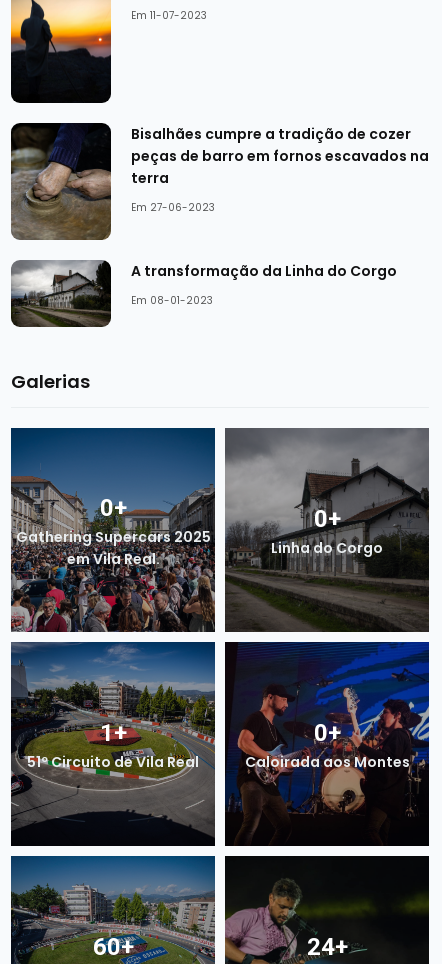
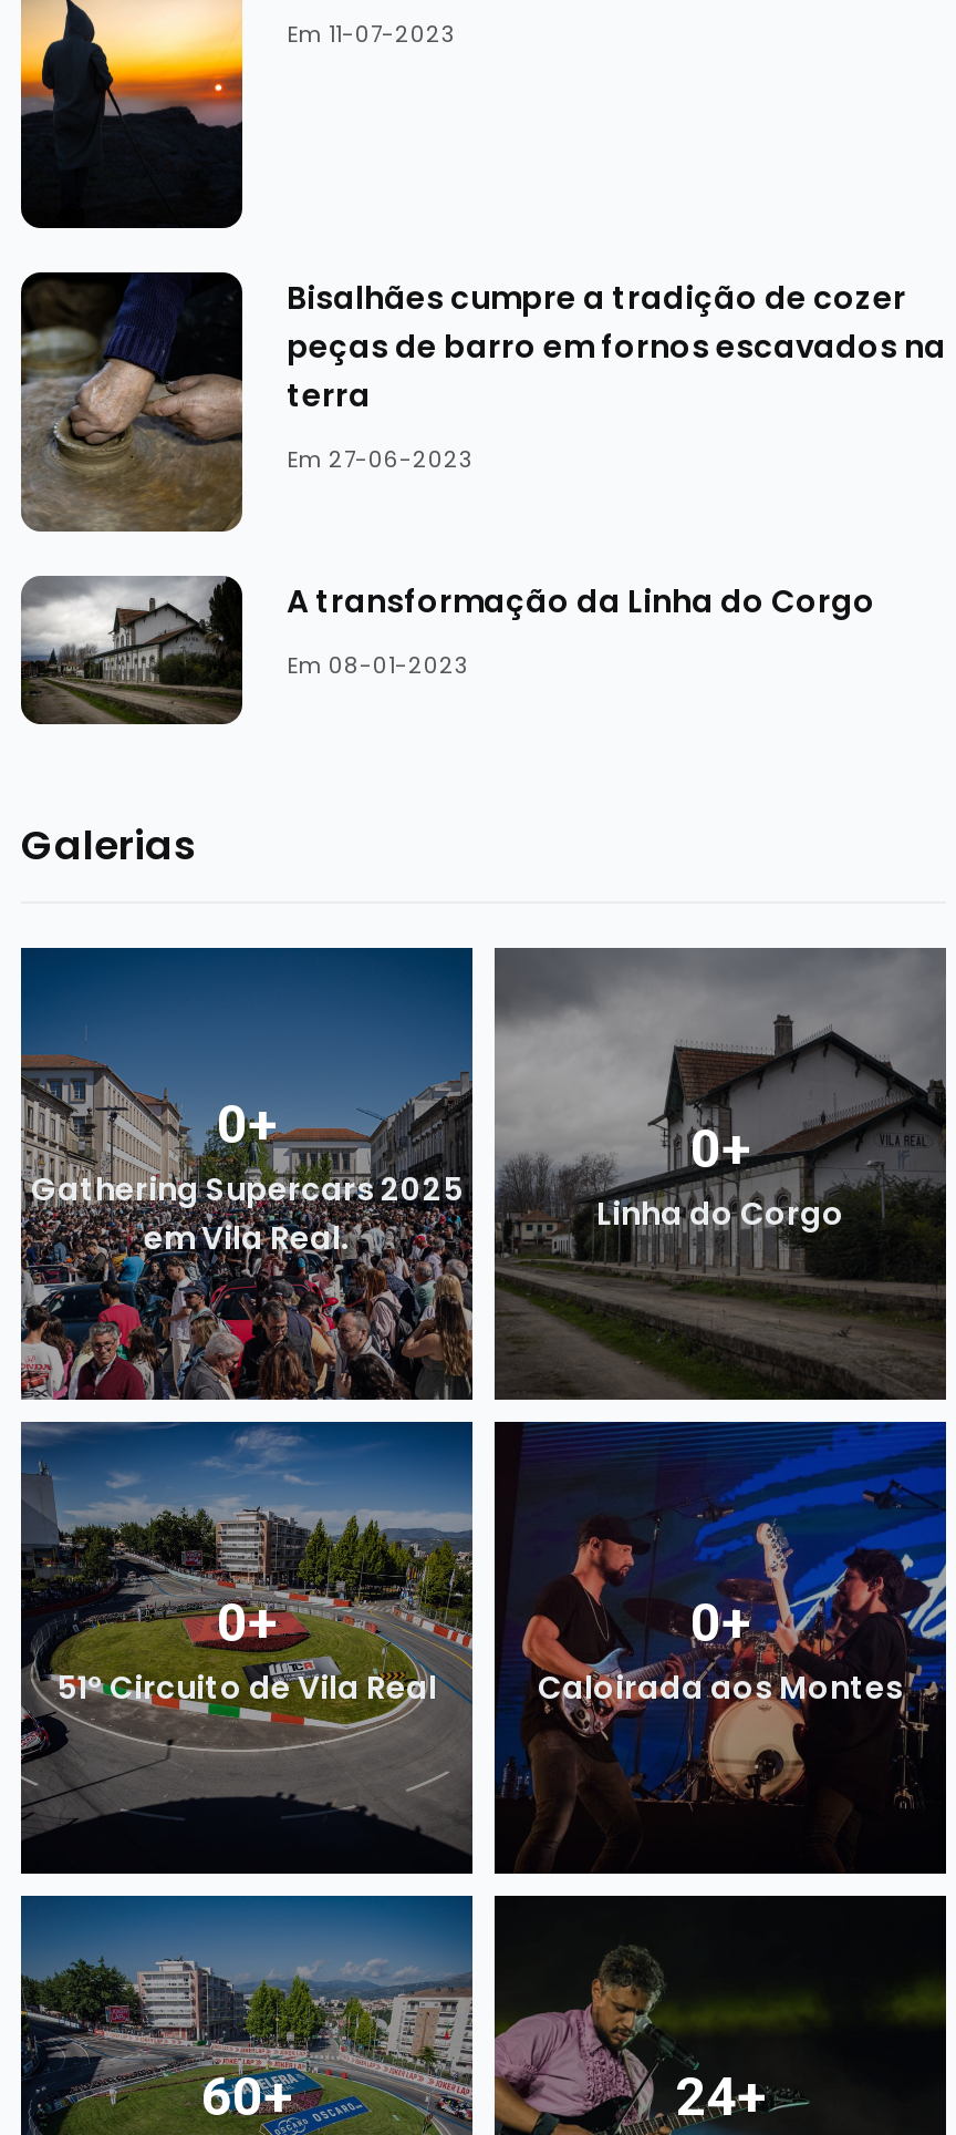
[99,718,126,746] 1+ -> [217,1591,277,1653] 0+

